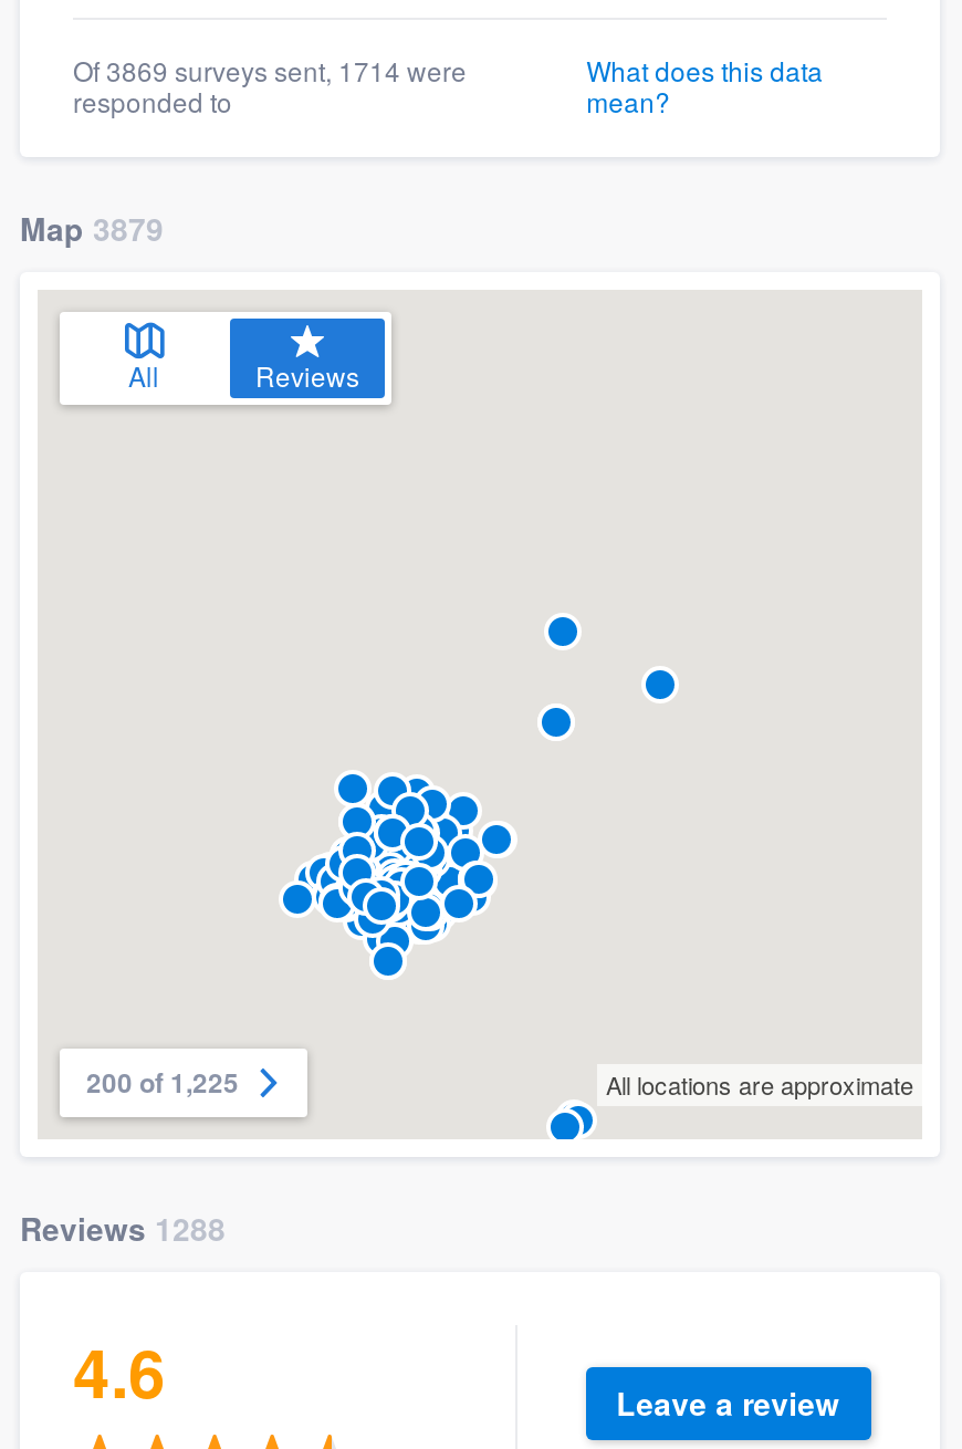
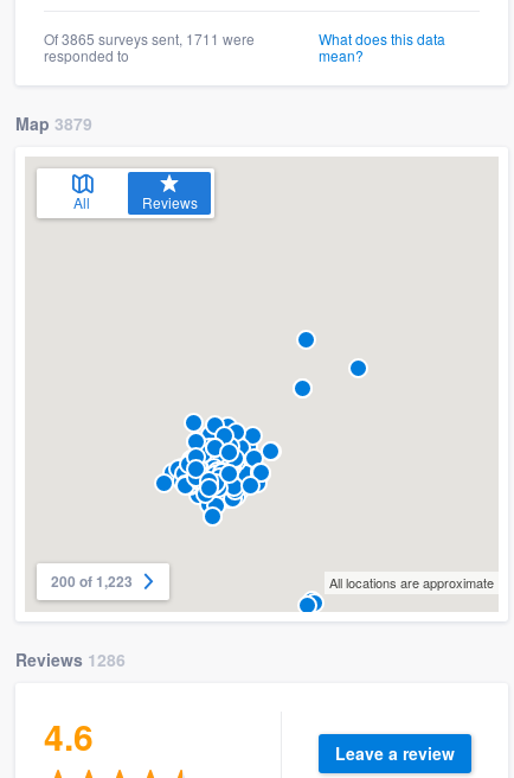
[73,52,467,89] Of 3869 surveys sent, 1714 were -> [44,29,255,49] Of 3865 surveys sent, 1711 were
[86,1063,239,1103] 200 of 1,225 -> [51,571,133,592] 200 of 1,223
[20,1207,226,1251] Reviews 1288 -> [15,648,126,672] Reviews 1286

